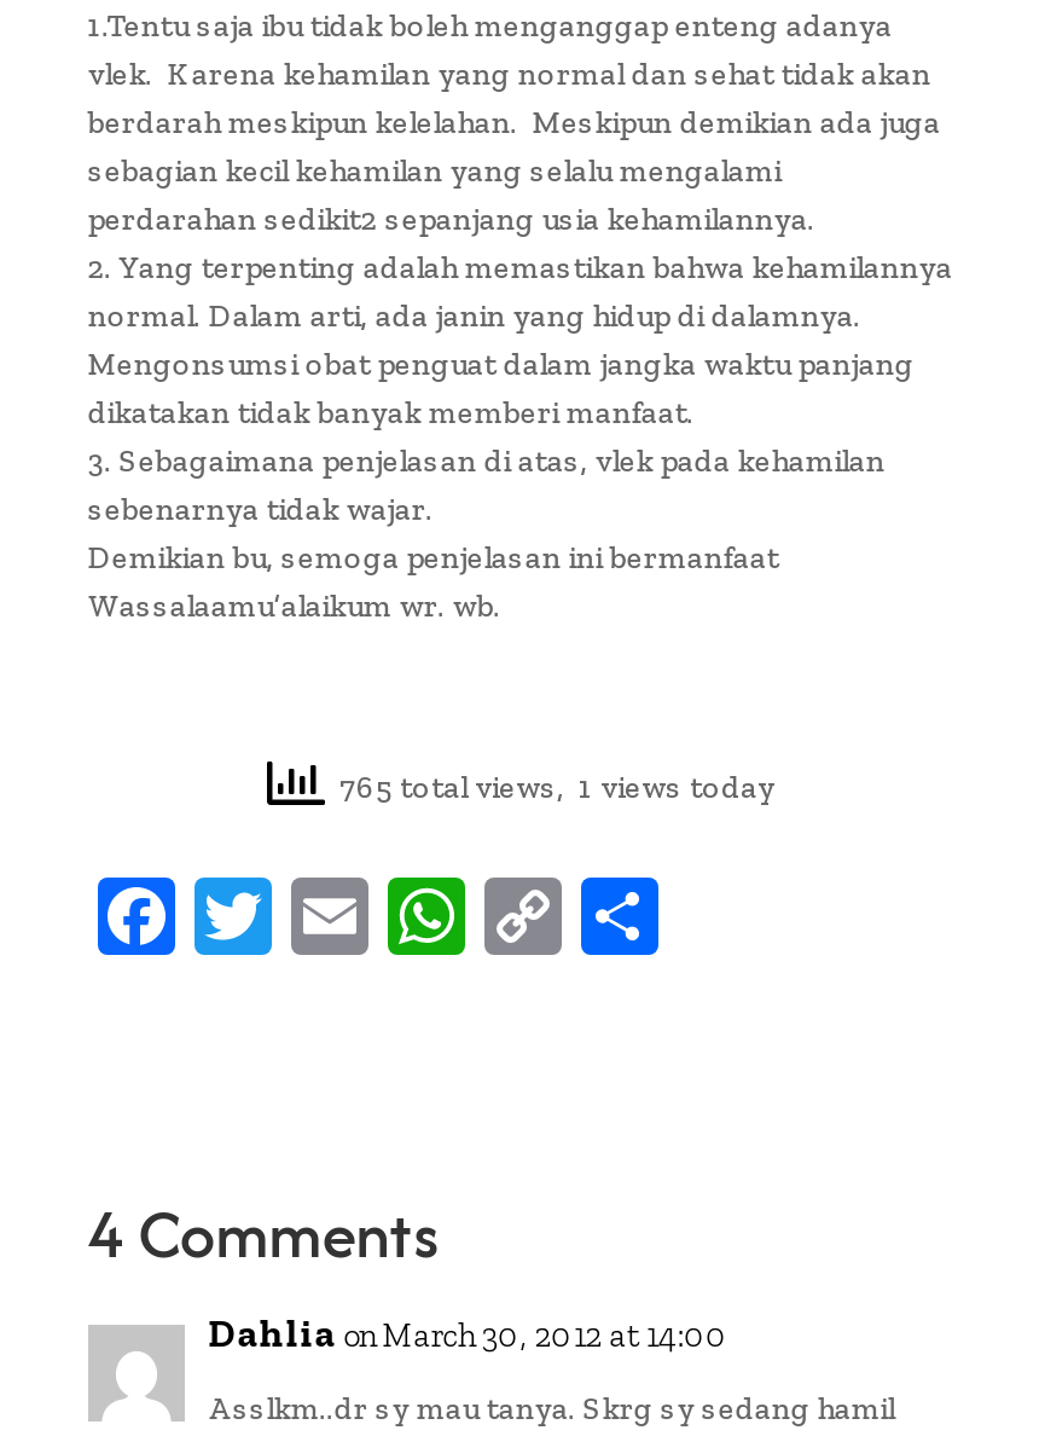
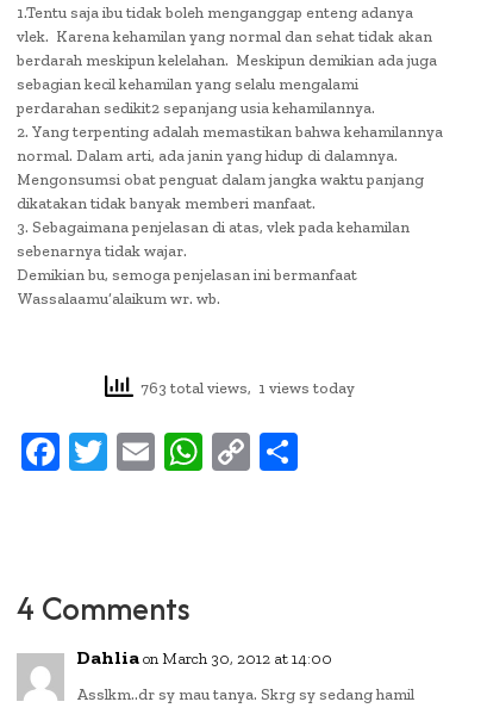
[325,769,774,805] 765 total views, 1 views today -> [133,379,355,397] 763 total views, 1 views today

